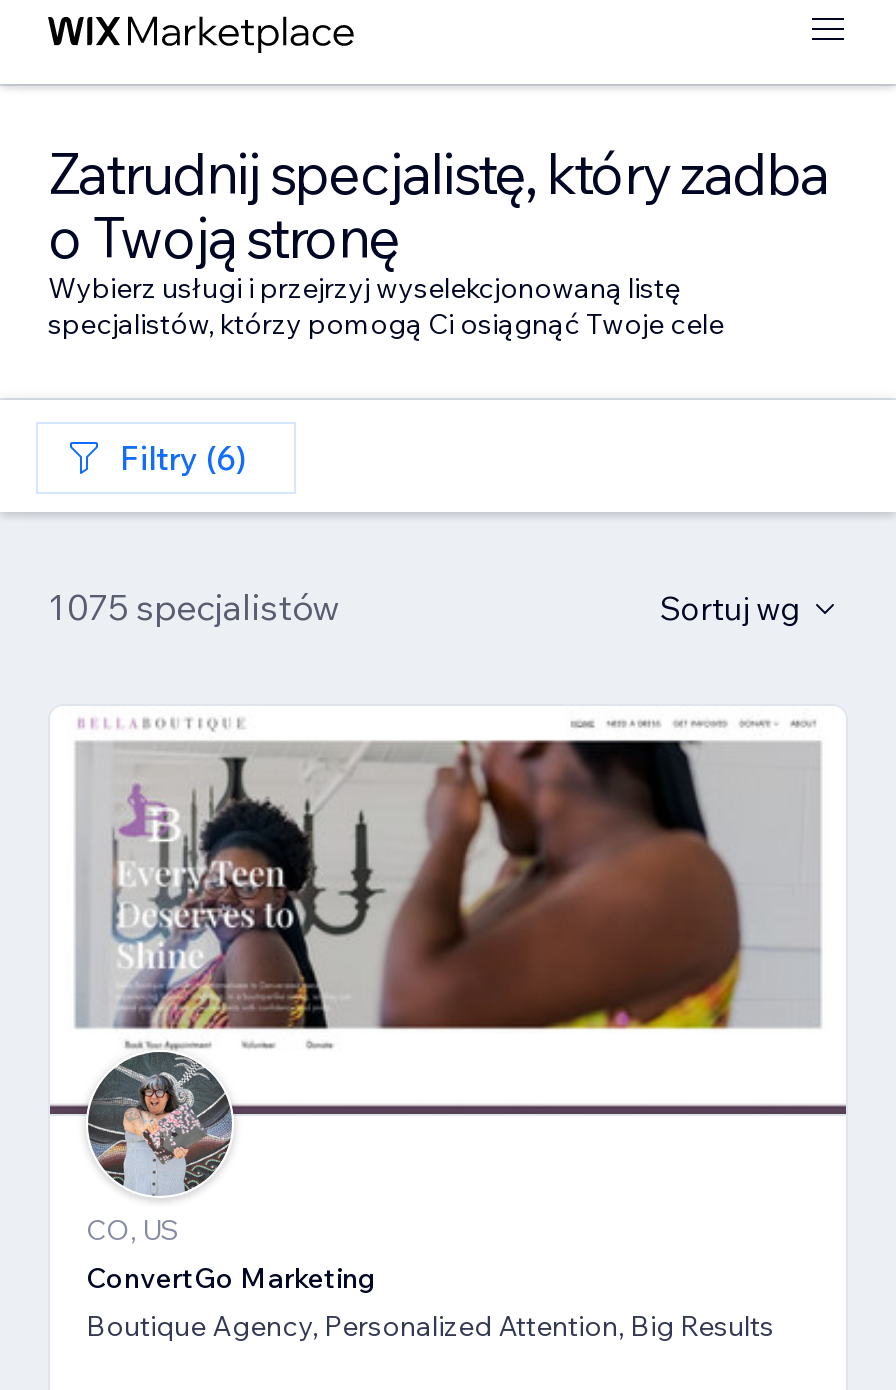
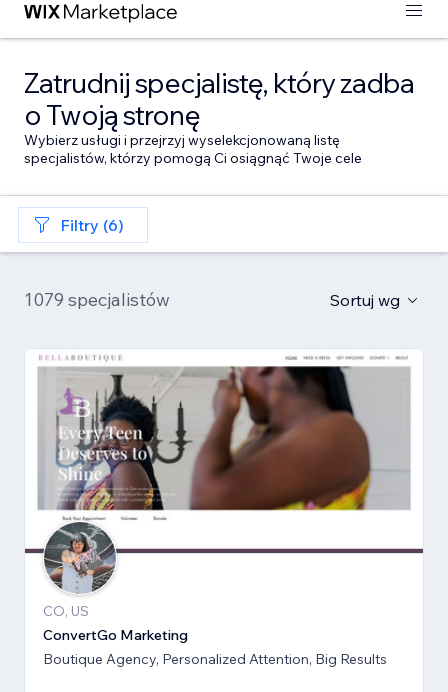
[48,584,340,630] 1075 specjalistów -> [24,288,170,311] 1079 specjalistów

